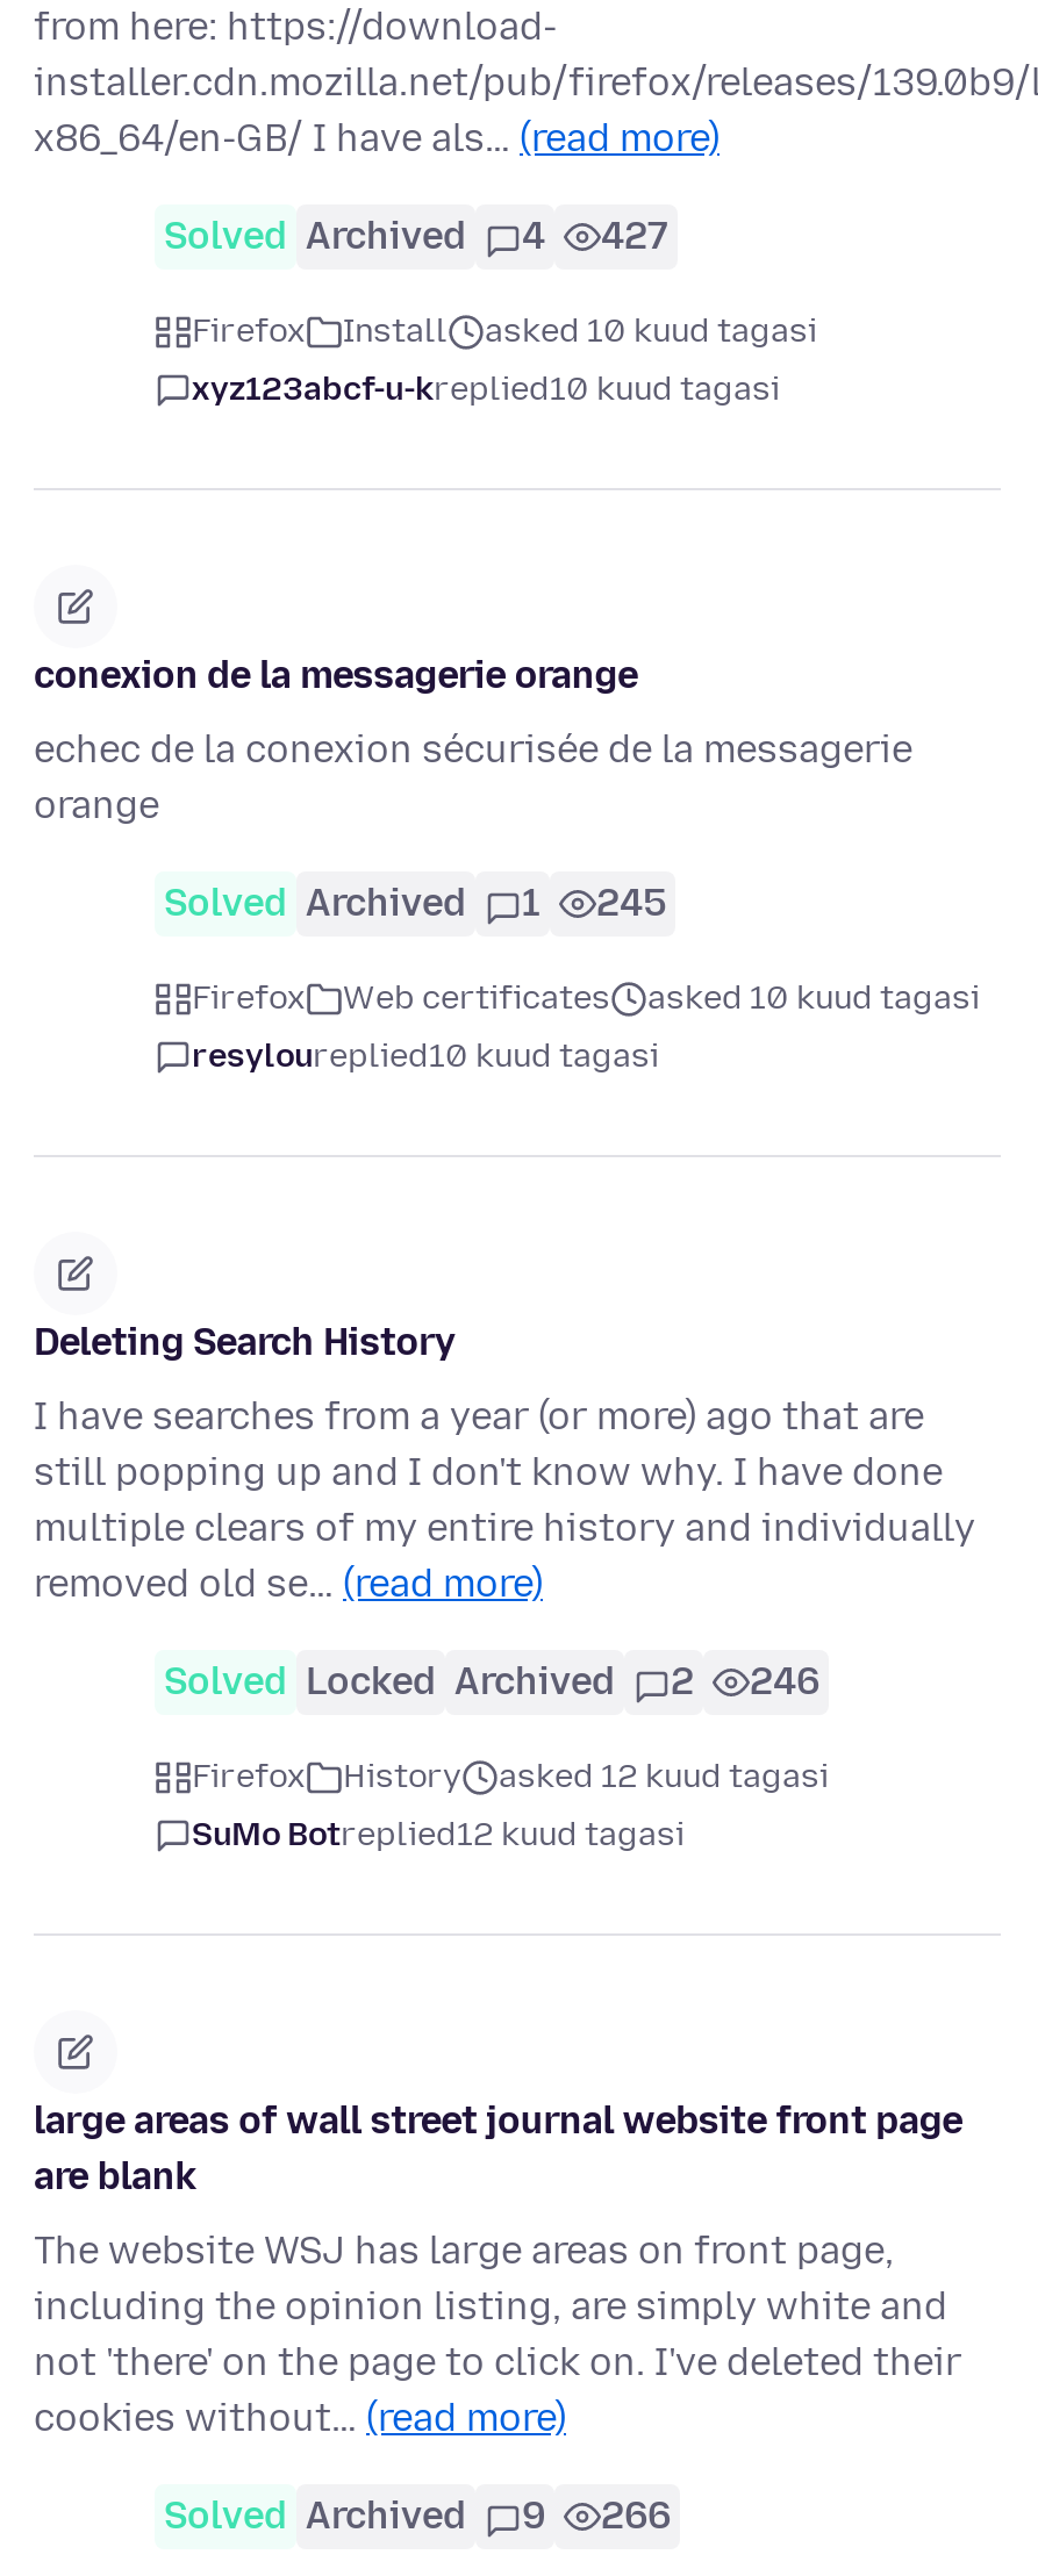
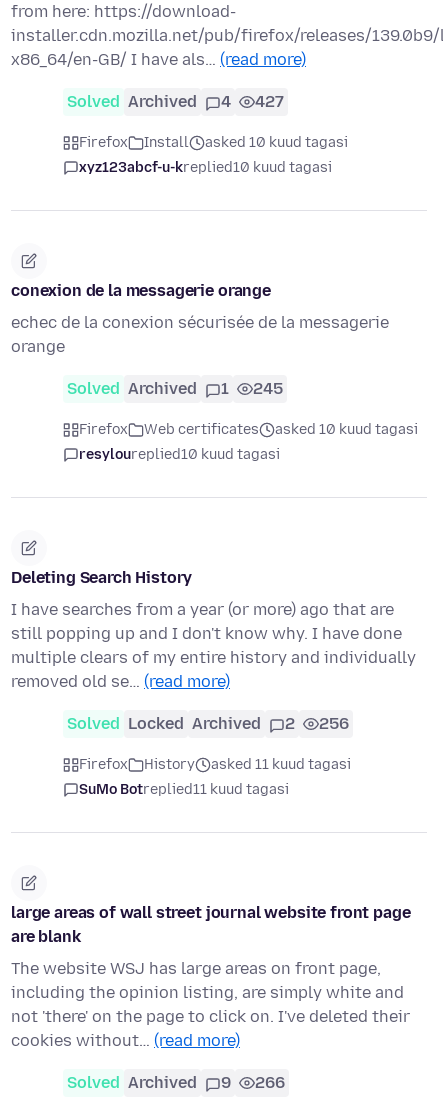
[164,1660,819,1705] Solved Locked Archived 2 246 -> [67,714,349,733] Solved Locked Archived 2 256
[499,1758,829,1798] asked 12 kuud tagasi -> [211,756,351,773] asked 11 kuud tagasi
[192,1816,685,1856] SuMo Botreplied12 kuud tagasi -> [79,781,289,798] SuMo Botreplied11 kuud tagasi

